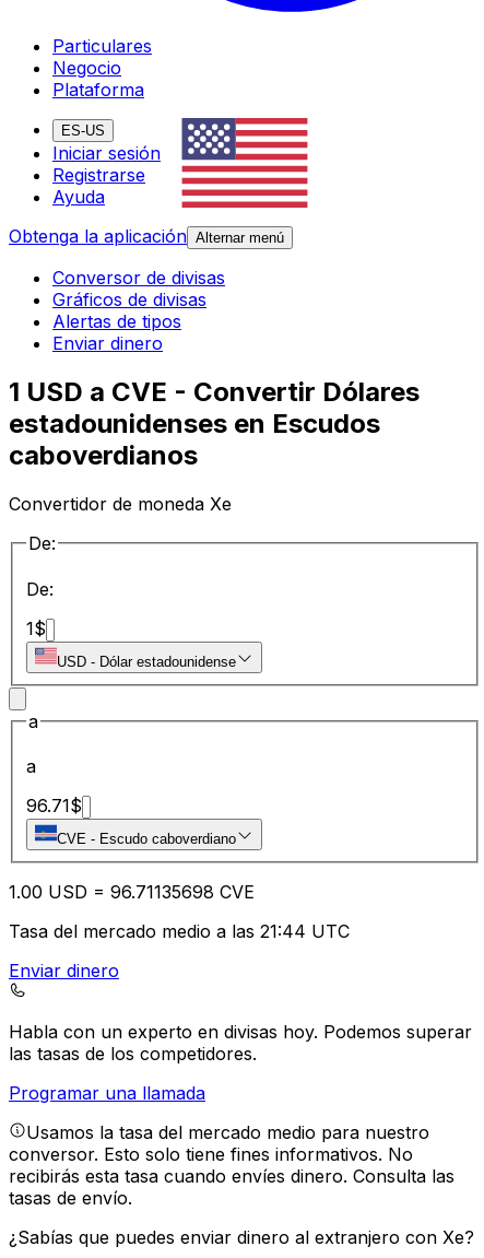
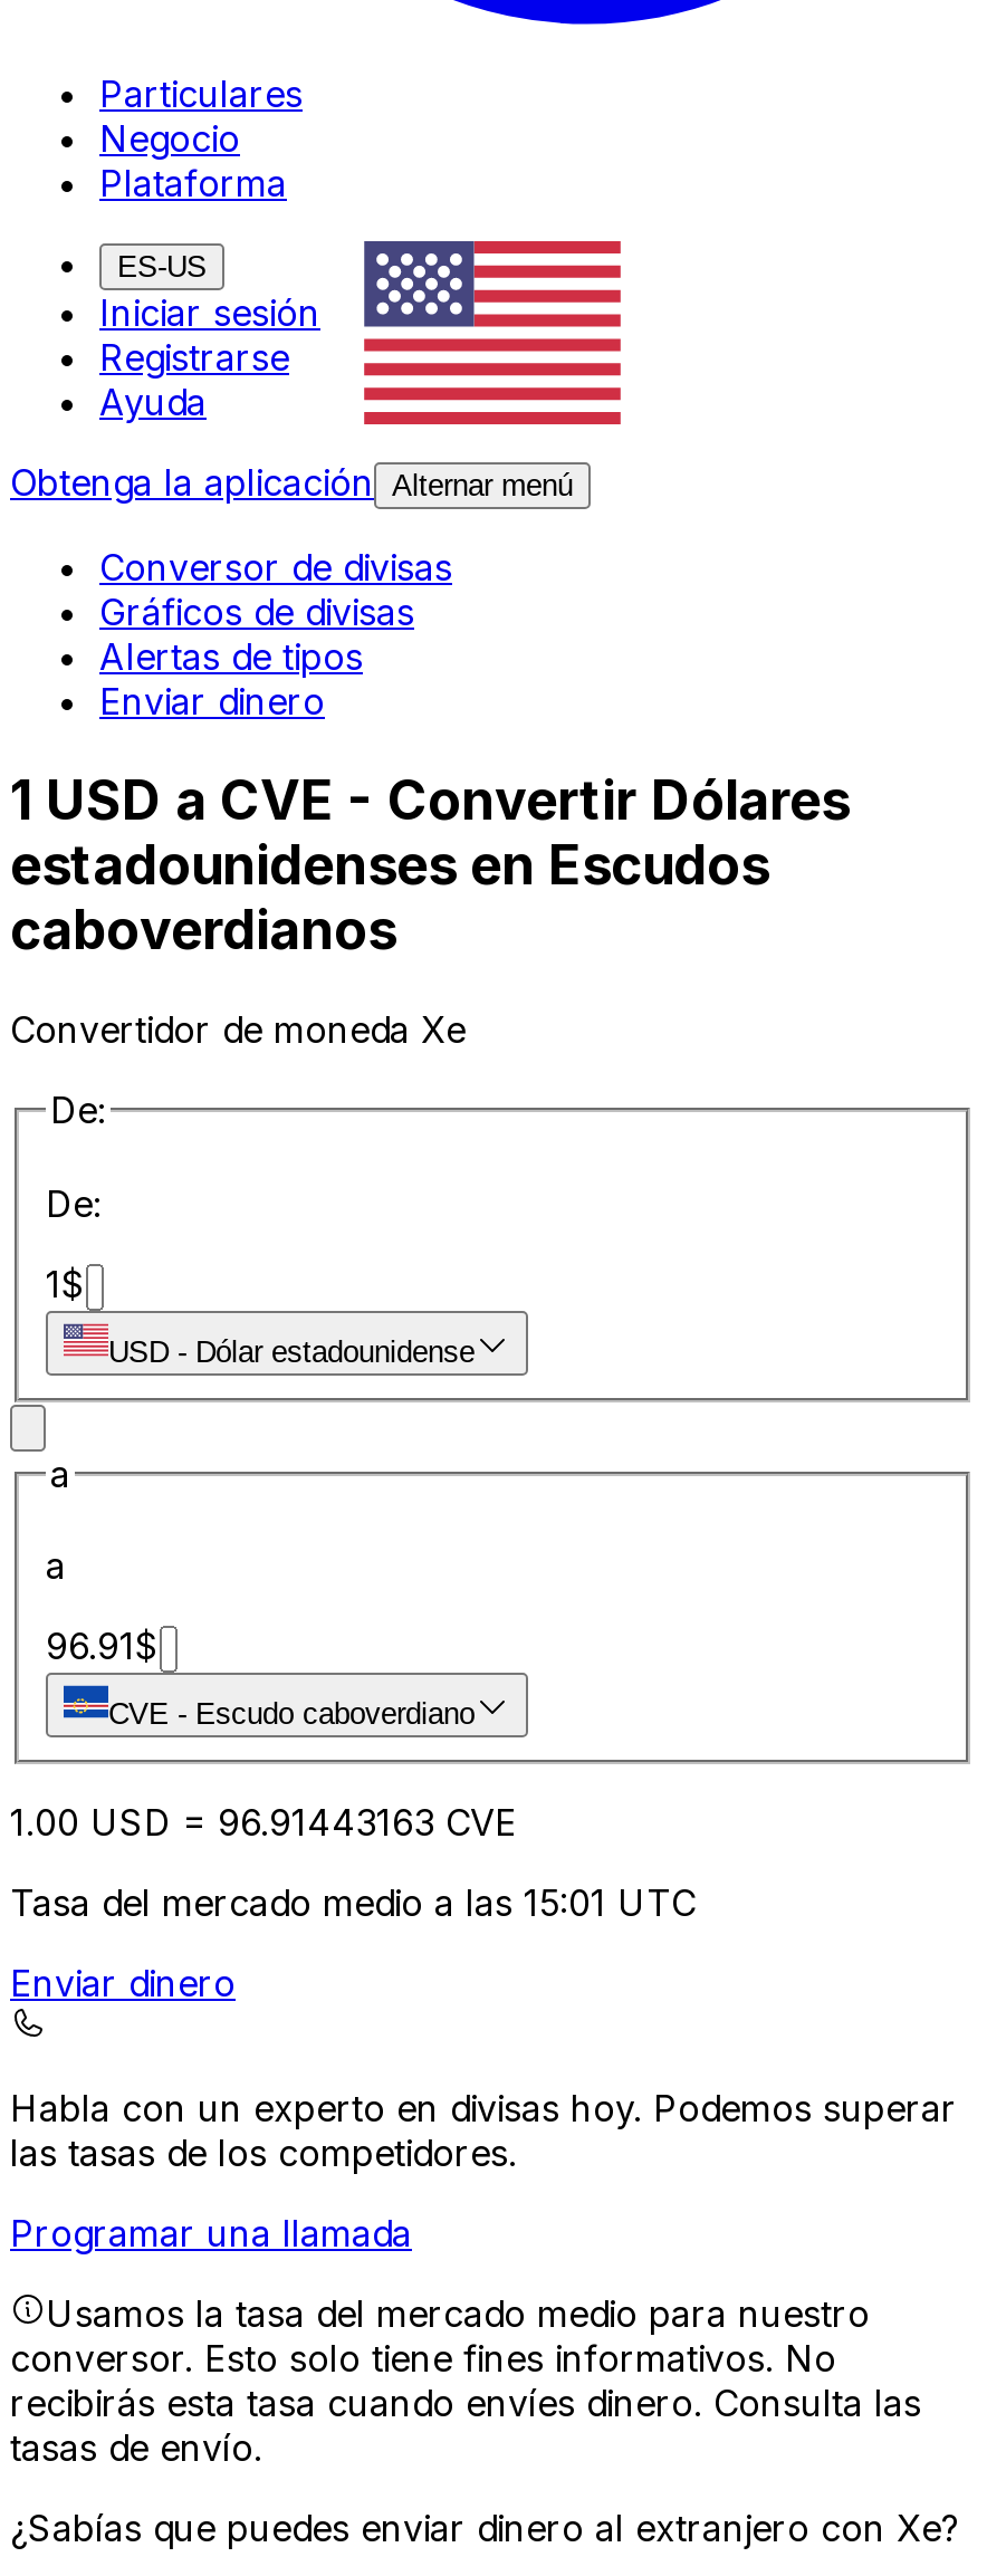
[26,795,82,817] 96.71$ -> [46,1624,160,1669] 96.91$
[9,881,255,903] 1.00 USD = 96.71135698 CVE -> [10,1801,517,1846] 1.00 USD = 96.91443163 CVE
[9,921,350,943] Tasa del mercado medio a las 21:44 UTC -> [10,1881,696,1926] Tasa del mercado medio a las 15:01 UTC

